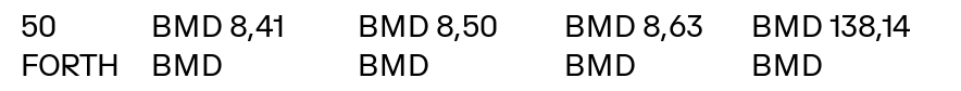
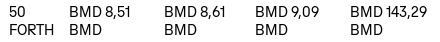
[151,5,284,44] BMD 8,41 -> [69,2,130,20] BMD 8,51
[358,5,499,44] BMD 8,50 -> [164,2,225,20] BMD 8,61
[564,5,703,44] BMD 8,63 -> [255,2,319,20] BMD 9,09
[751,5,910,44] BMD 138,14 -> [350,2,427,20] BMD 143,29

